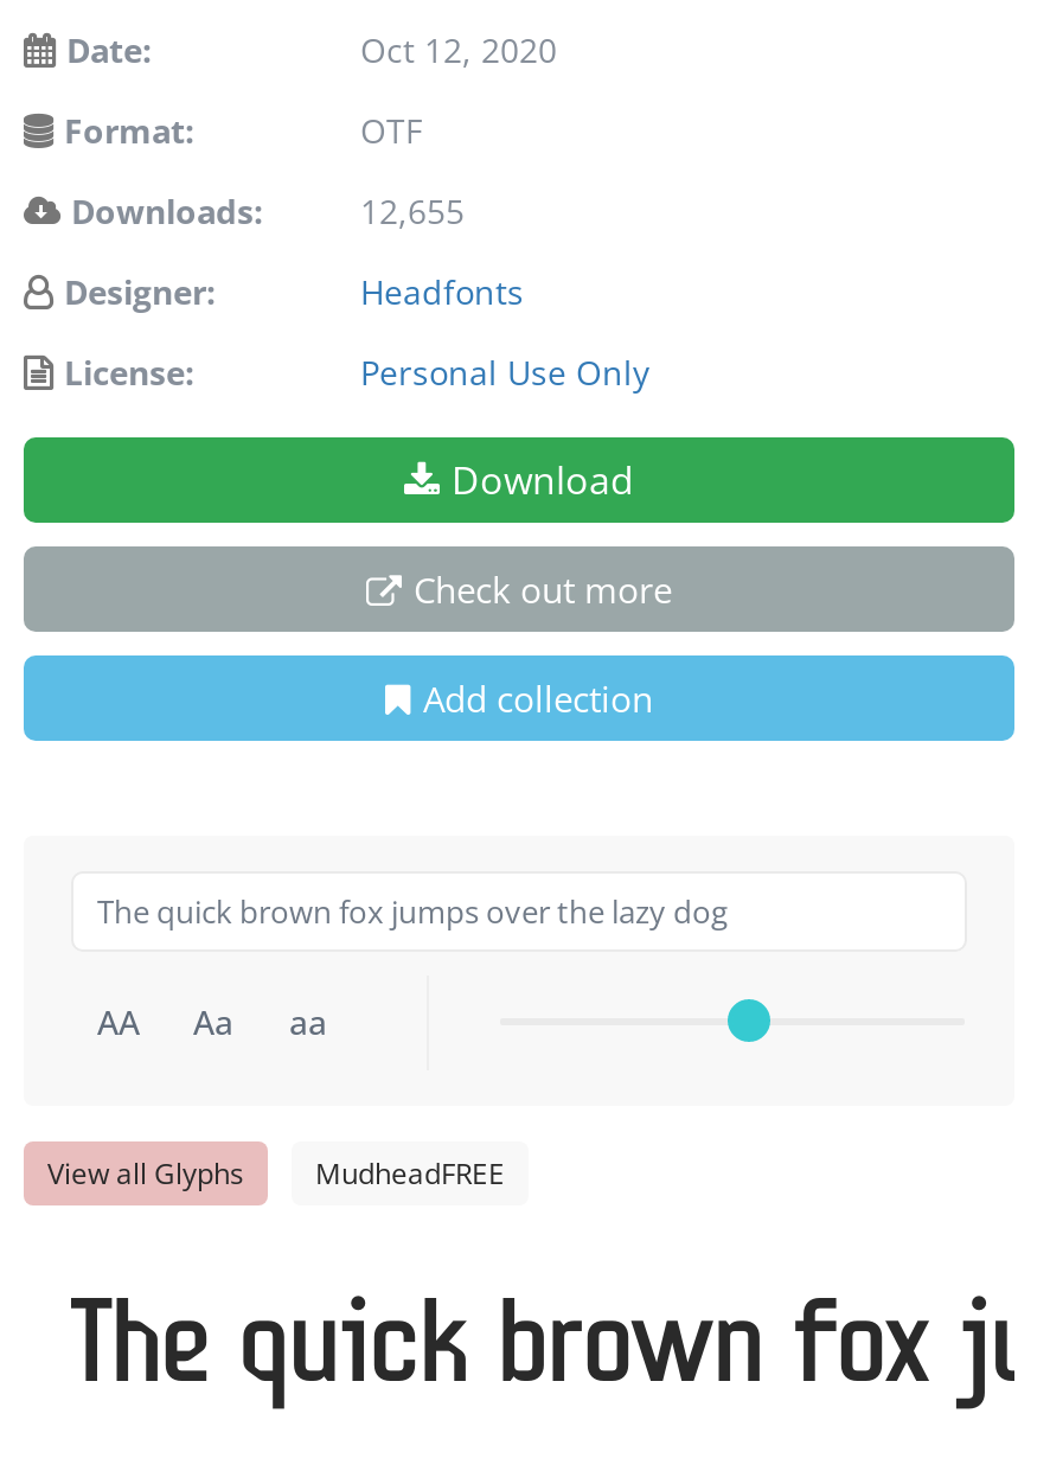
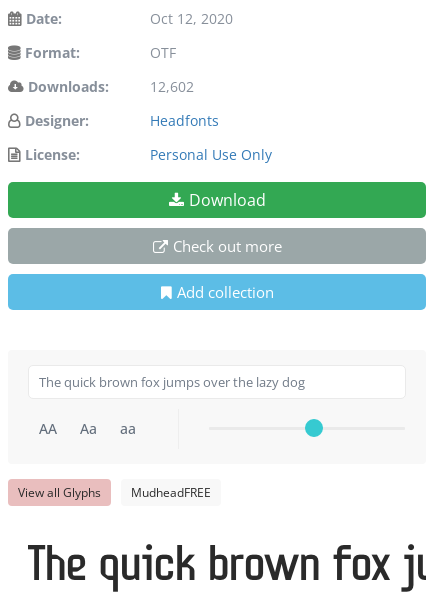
[360,188,465,233] 12,655 -> [150,77,194,96] 12,602

